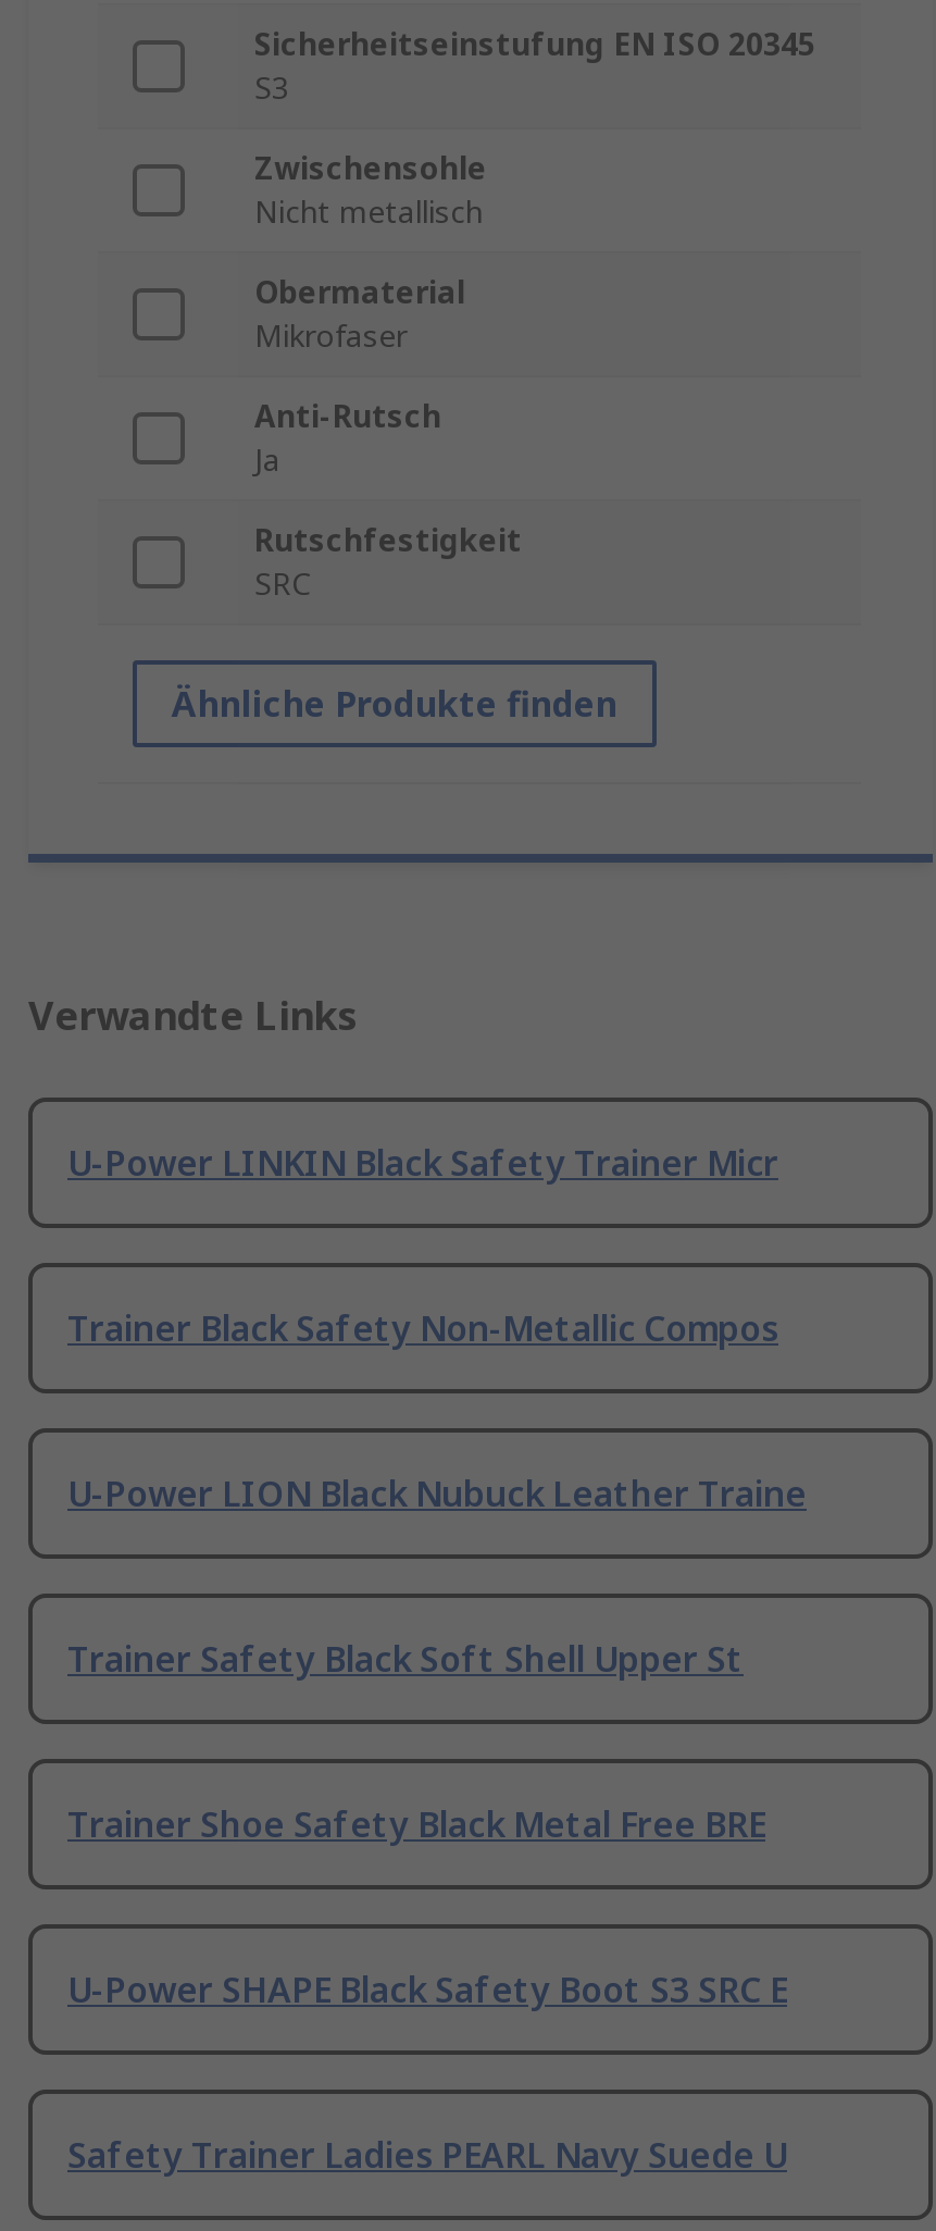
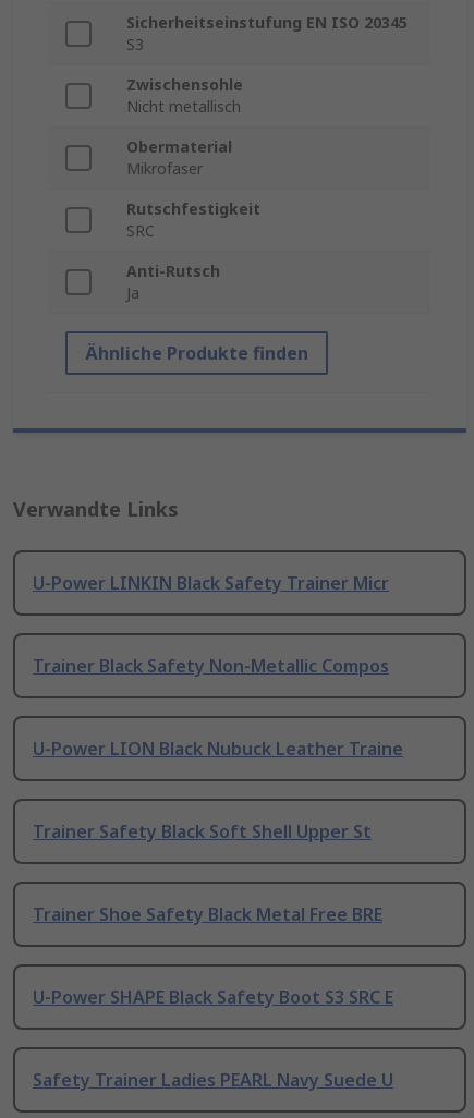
moved [254,396,441,481] -> [126,261,220,303]: Anti-Rutsch | Ja
moved [254,520,522,605] -> [126,199,260,241]: Rutschfestigkeit | SRC

